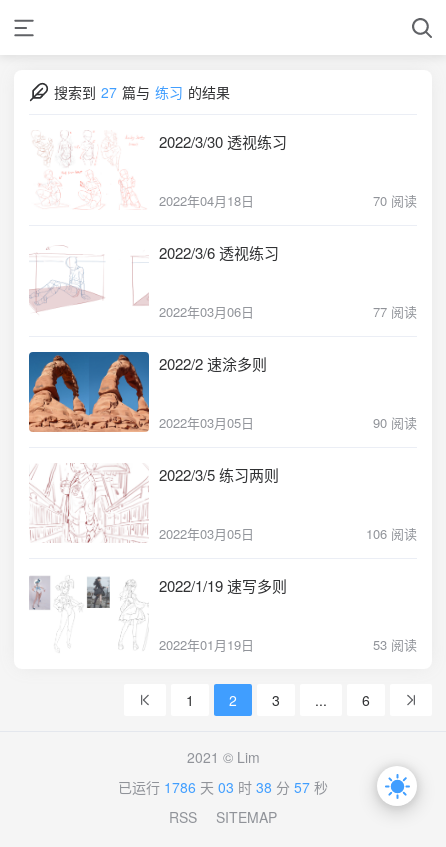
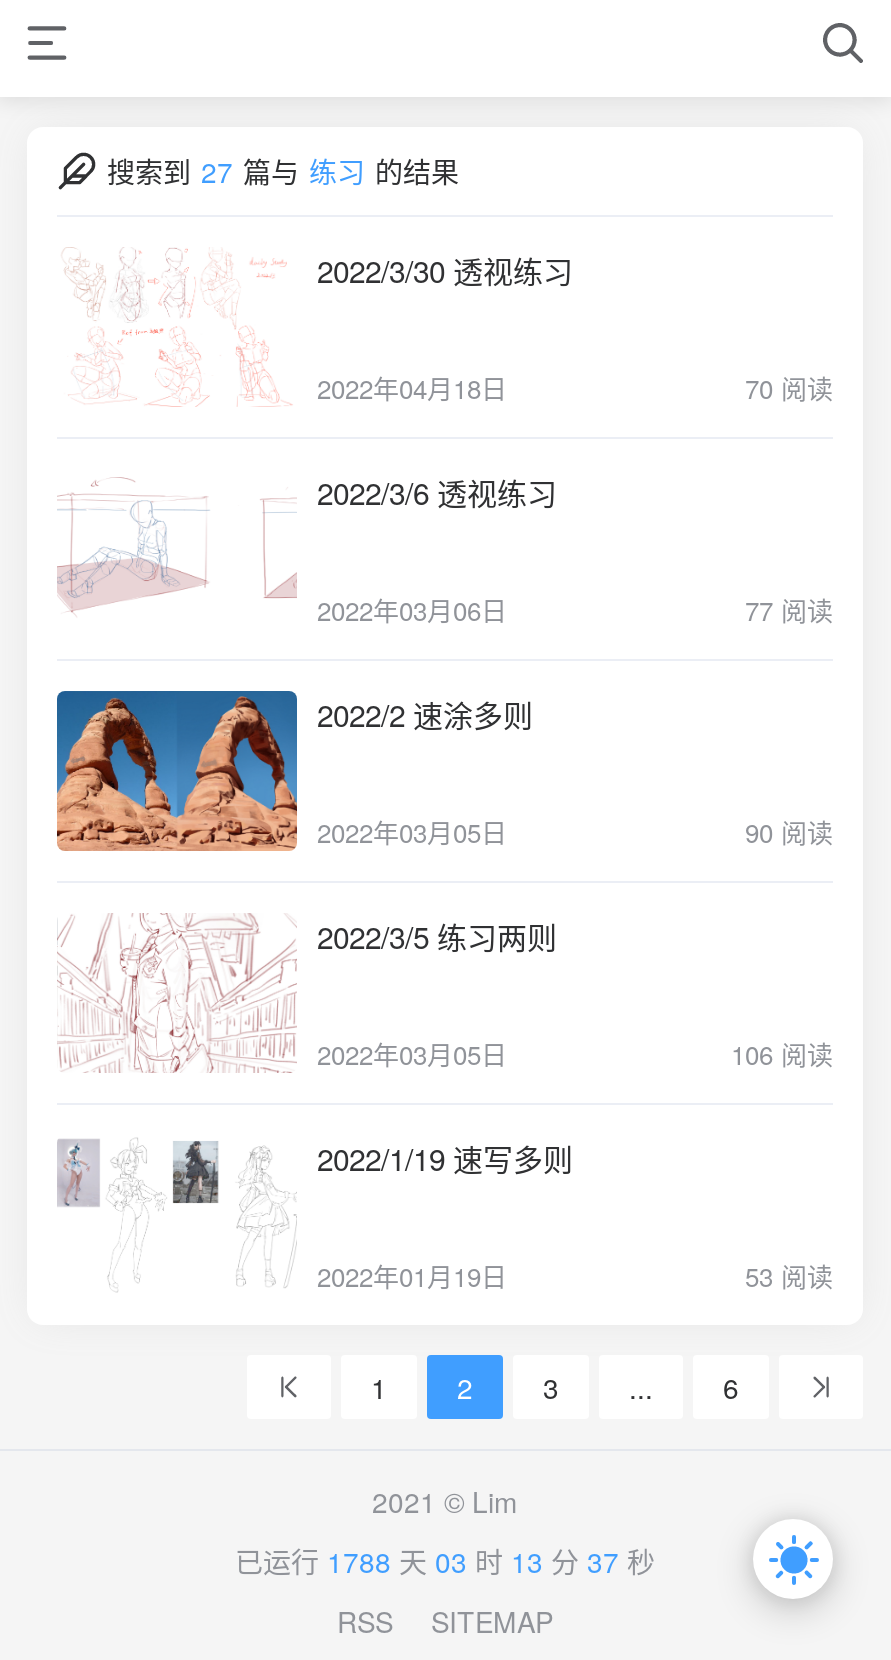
[118,777,328,797] 已运行1786天03时38分57秒 -> [235,1541,655,1581] 已运行1788天03时13分37秒

